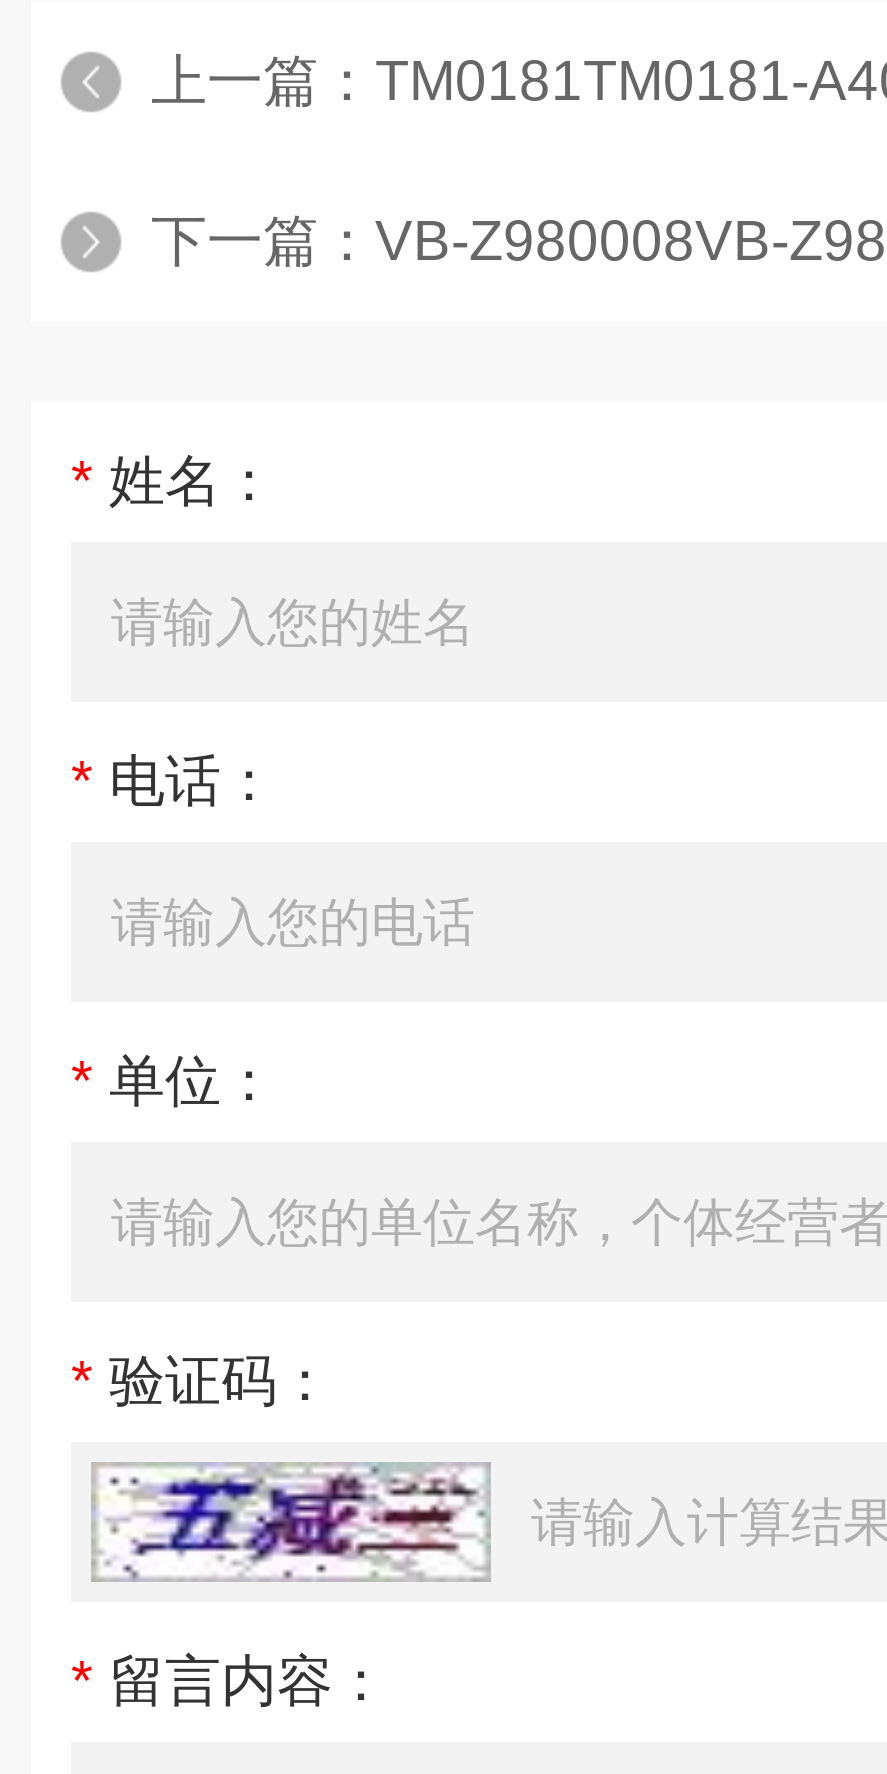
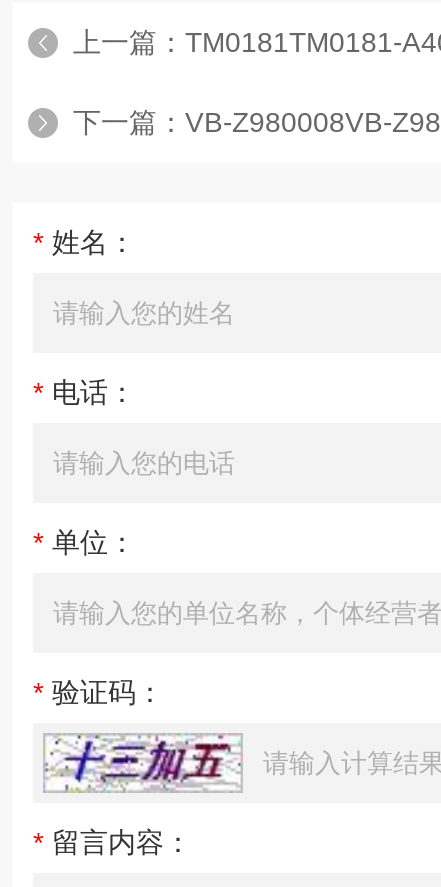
[91,1462,491,1582] [image] -> [43,733,243,793] [image]

